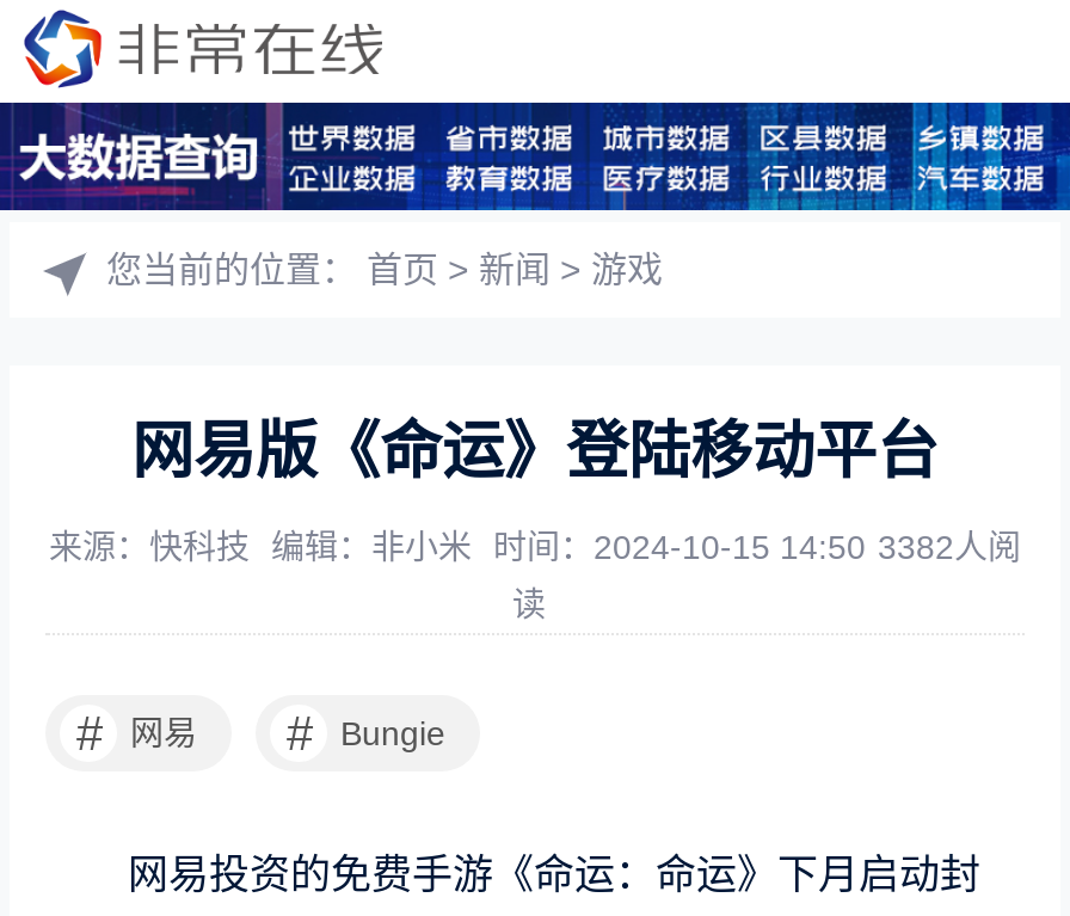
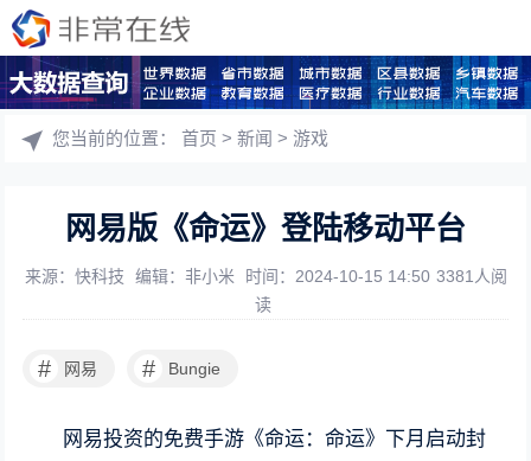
[49,528,1021,566] 来源：快科技 编辑：非小米 时间：2024-10-15 14:50 3382人阅 -> [24,267,507,286] 来源：快科技 编辑：非小米 时间：2024-10-15 14:50 3381人阅

